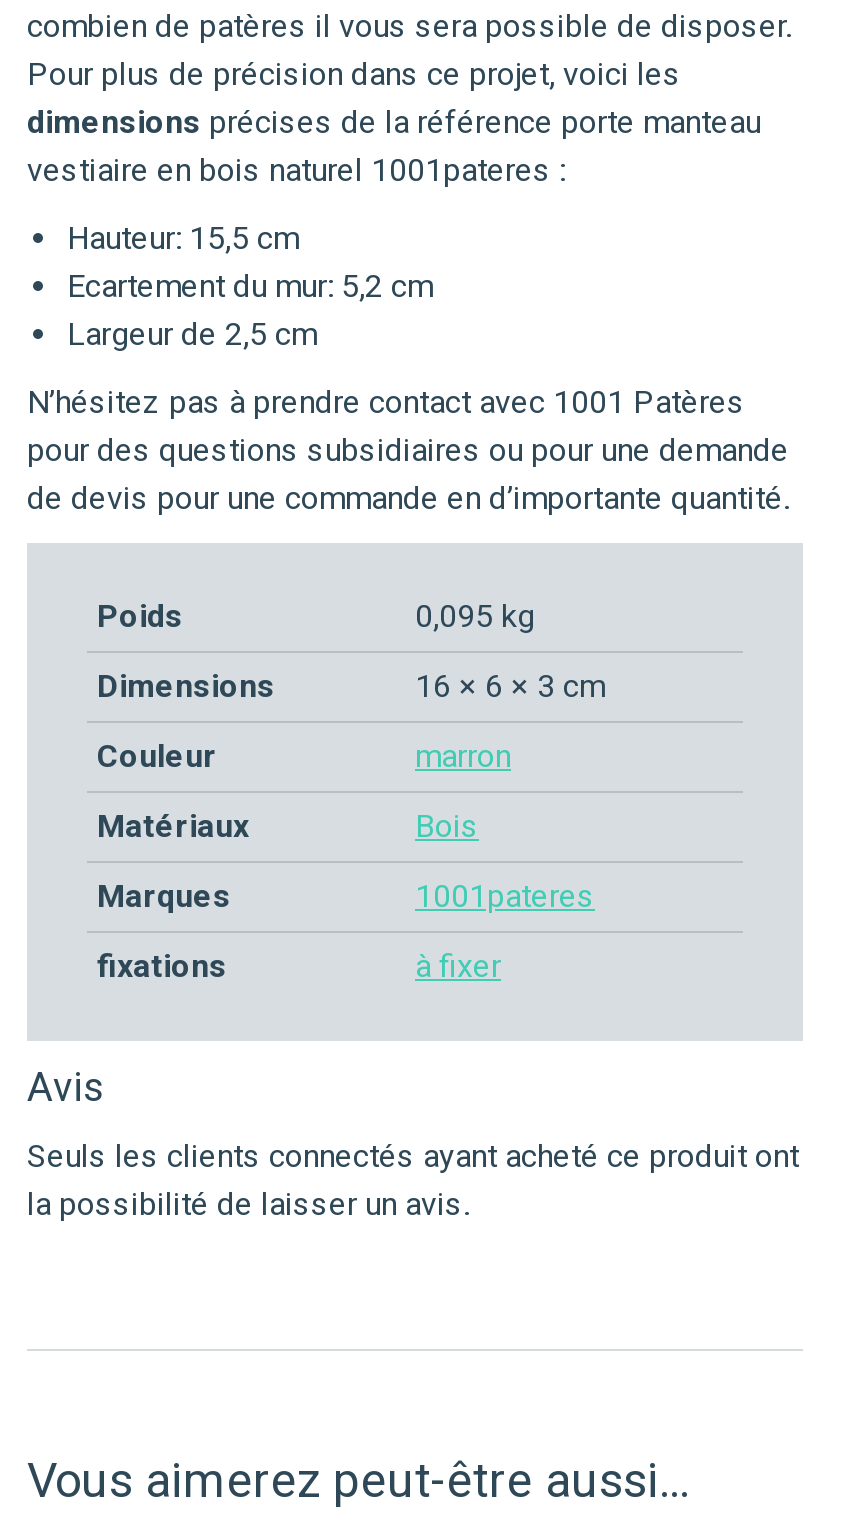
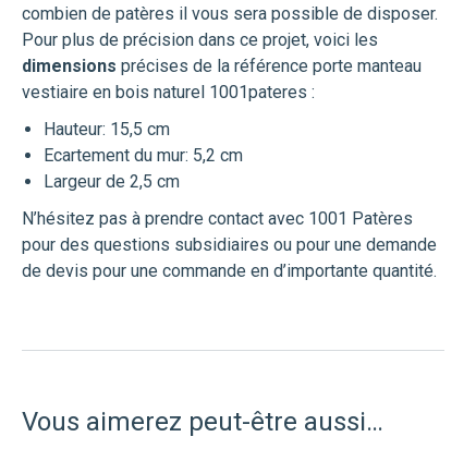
[27,542,803,1223] [image] | Poids | 0,095 kg | Dimensions | 16 × 6 × 3 cm | Couleur | marron | Matériaux | Bois | Marques | 1001pateres | fixations | à fixer | Avis | Seuls les clients connectés ayant acheté ce produit ont | la possibilité de laisser un avis. -> none

